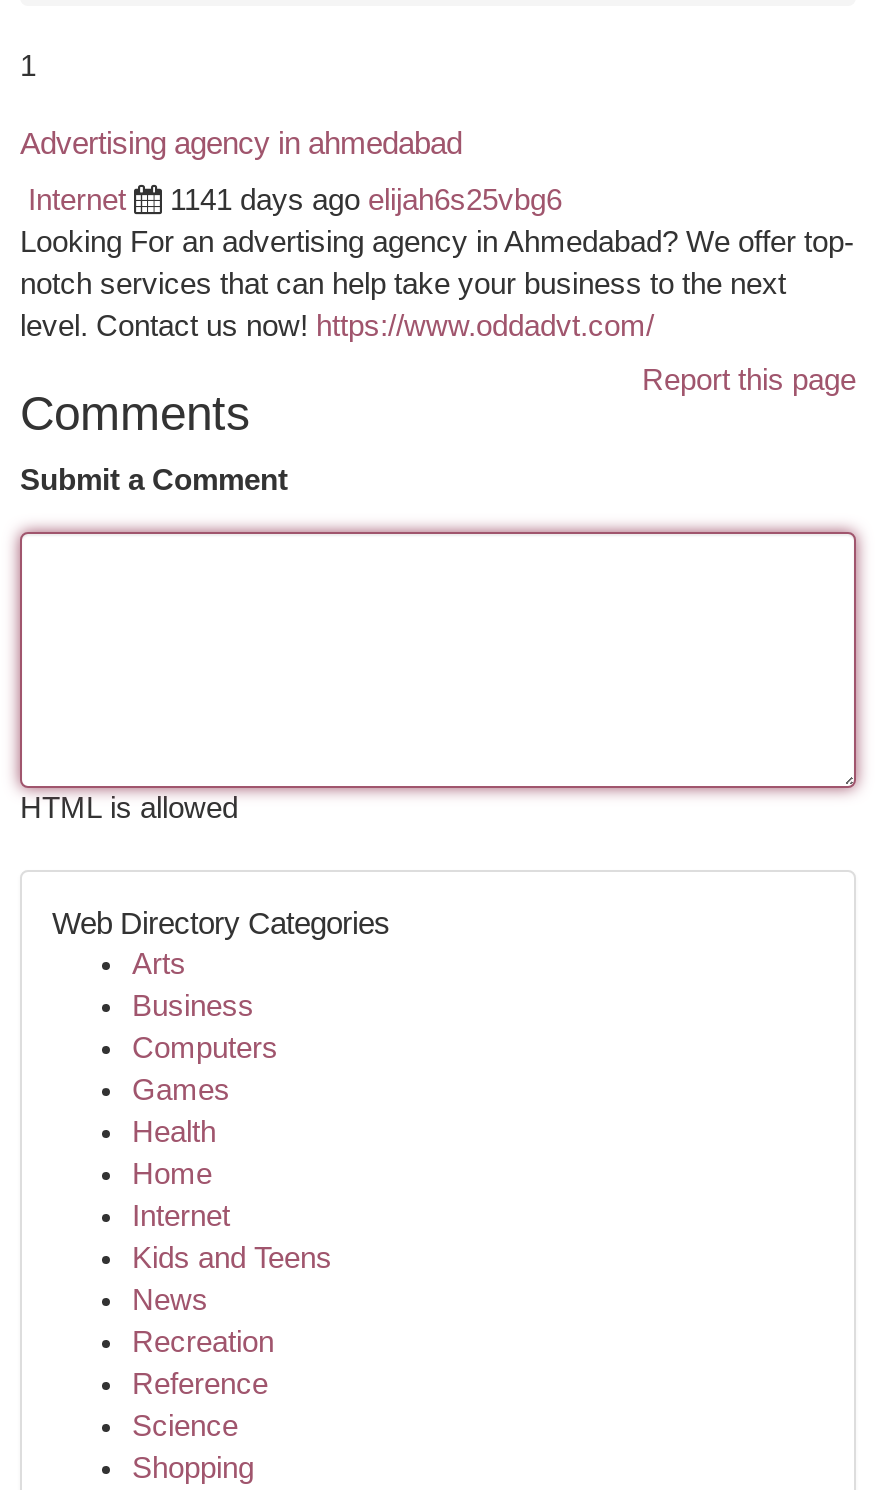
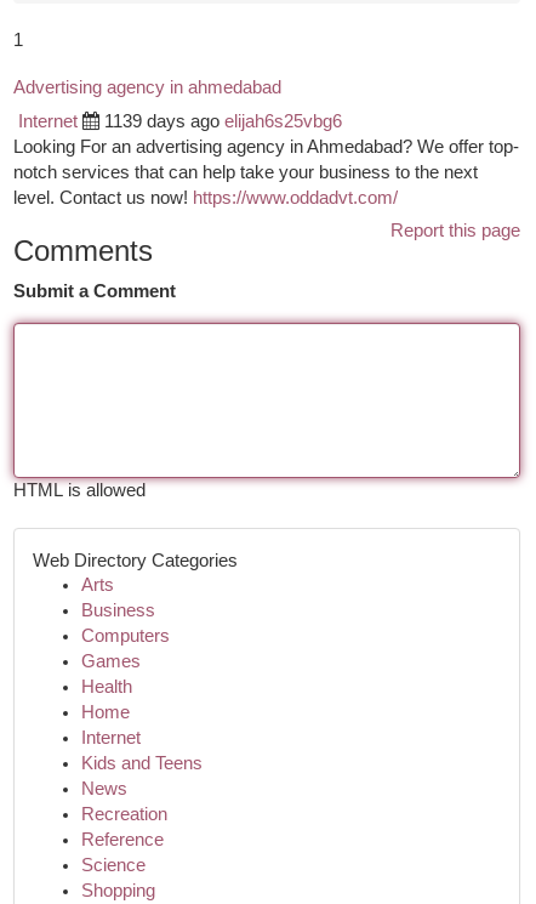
[170,184,562,216] 1141 days ago elijah6s25vbg6 -> [104,112,342,131] 1139 days ago elijah6s25vbg6

